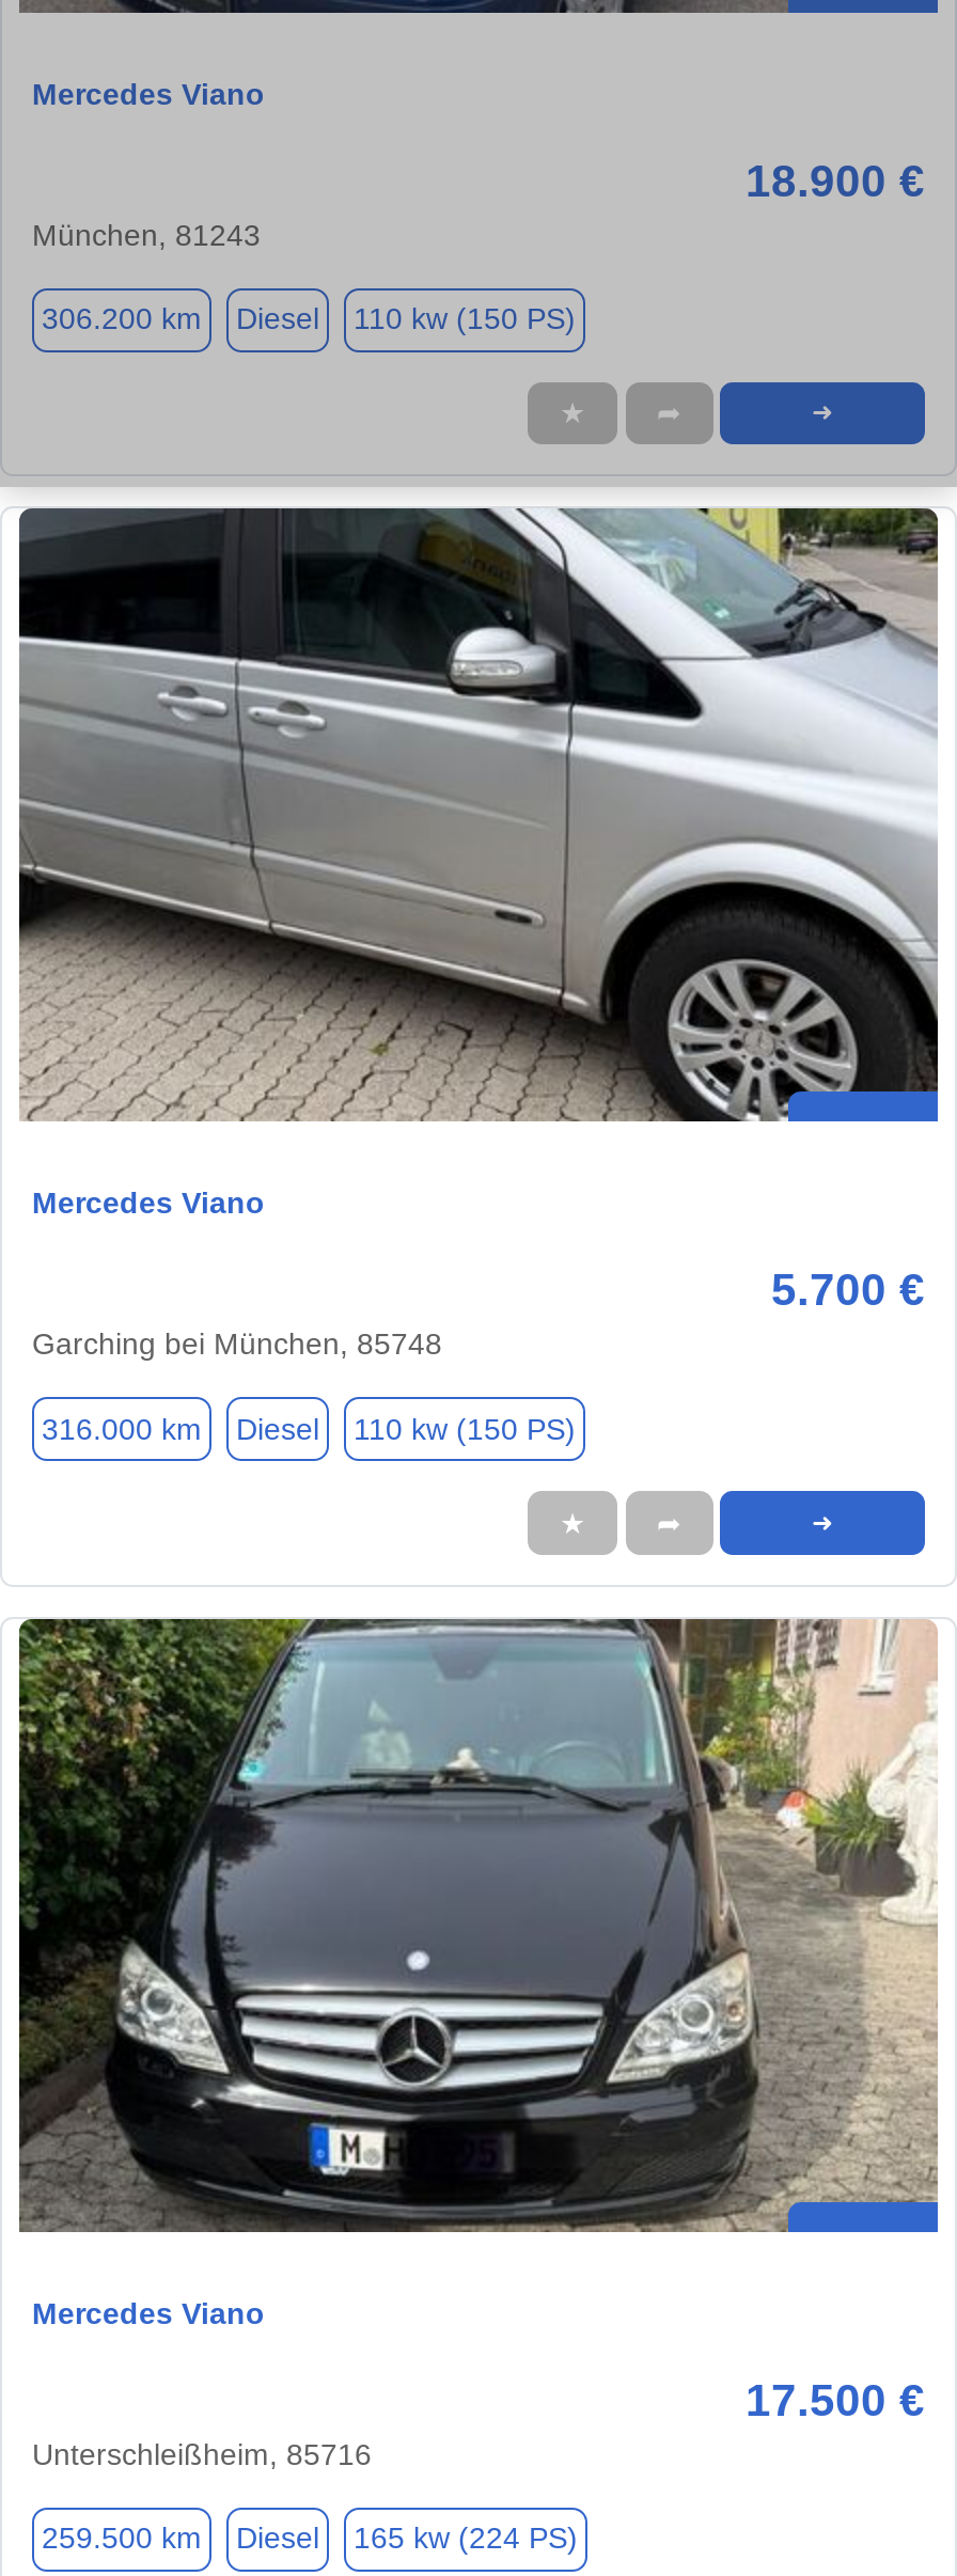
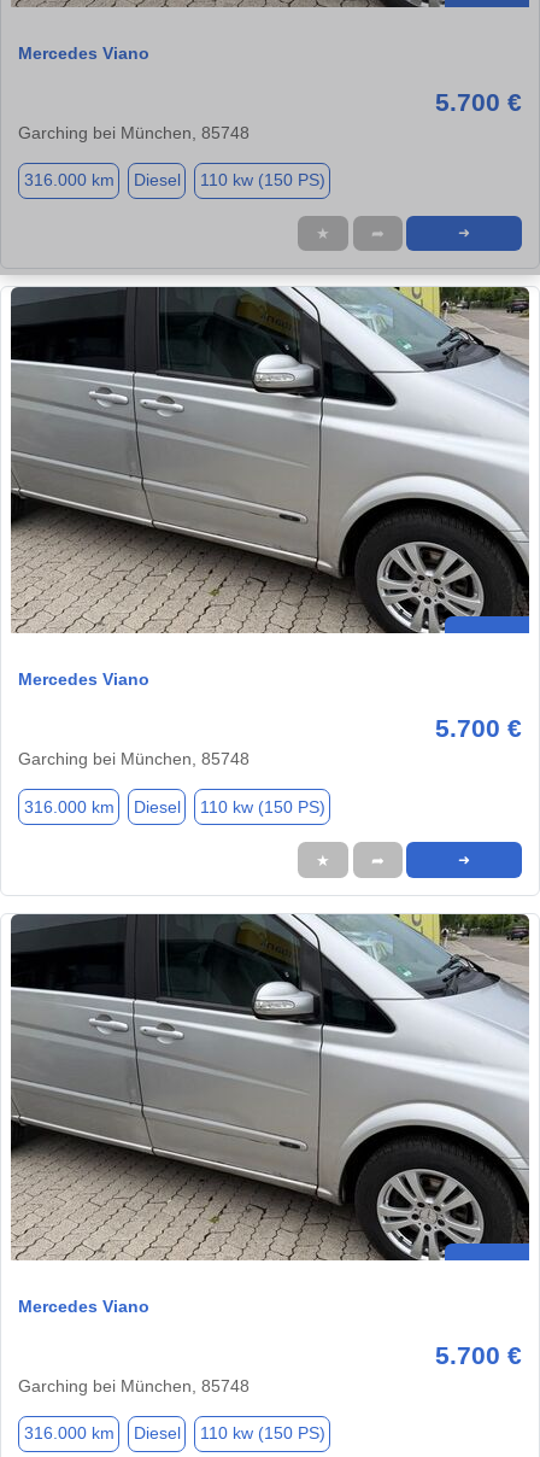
[32,156,925,252] 18.900 € | München, 81243 -> [18,88,522,142] 5.700 € | Garching bei München, 85748
[42,302,576,336] 306.200 km Diesel 110 kw (150 PS) -> [24,171,325,190] 316.000 km Diesel 110 kw (150 PS)
[17,1617,938,2232] [image] -> [10,913,530,1262] [image]
[32,2375,925,2471] 17.500 € | Unterschleißheim, 85716 -> [18,1341,522,1395] 5.700 € | Garching bei München, 85748
[42,2522,202,2556] 259.500 km -> [24,1424,114,1443] 316.000 km
[354,2522,578,2556] 165 kw (224 PS) -> [199,1424,325,1443] 110 kw (150 PS)

